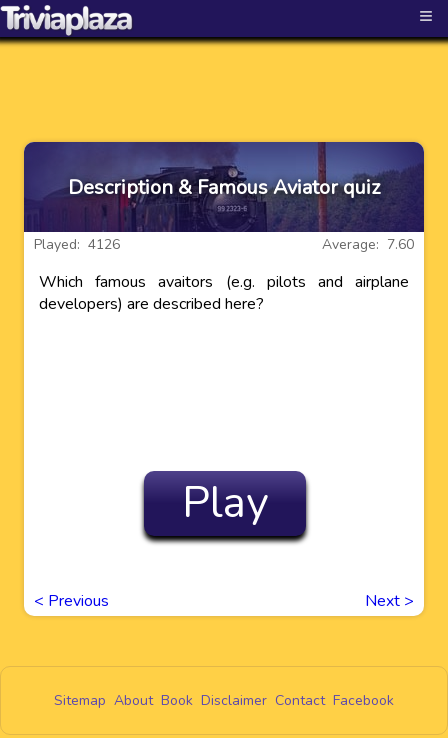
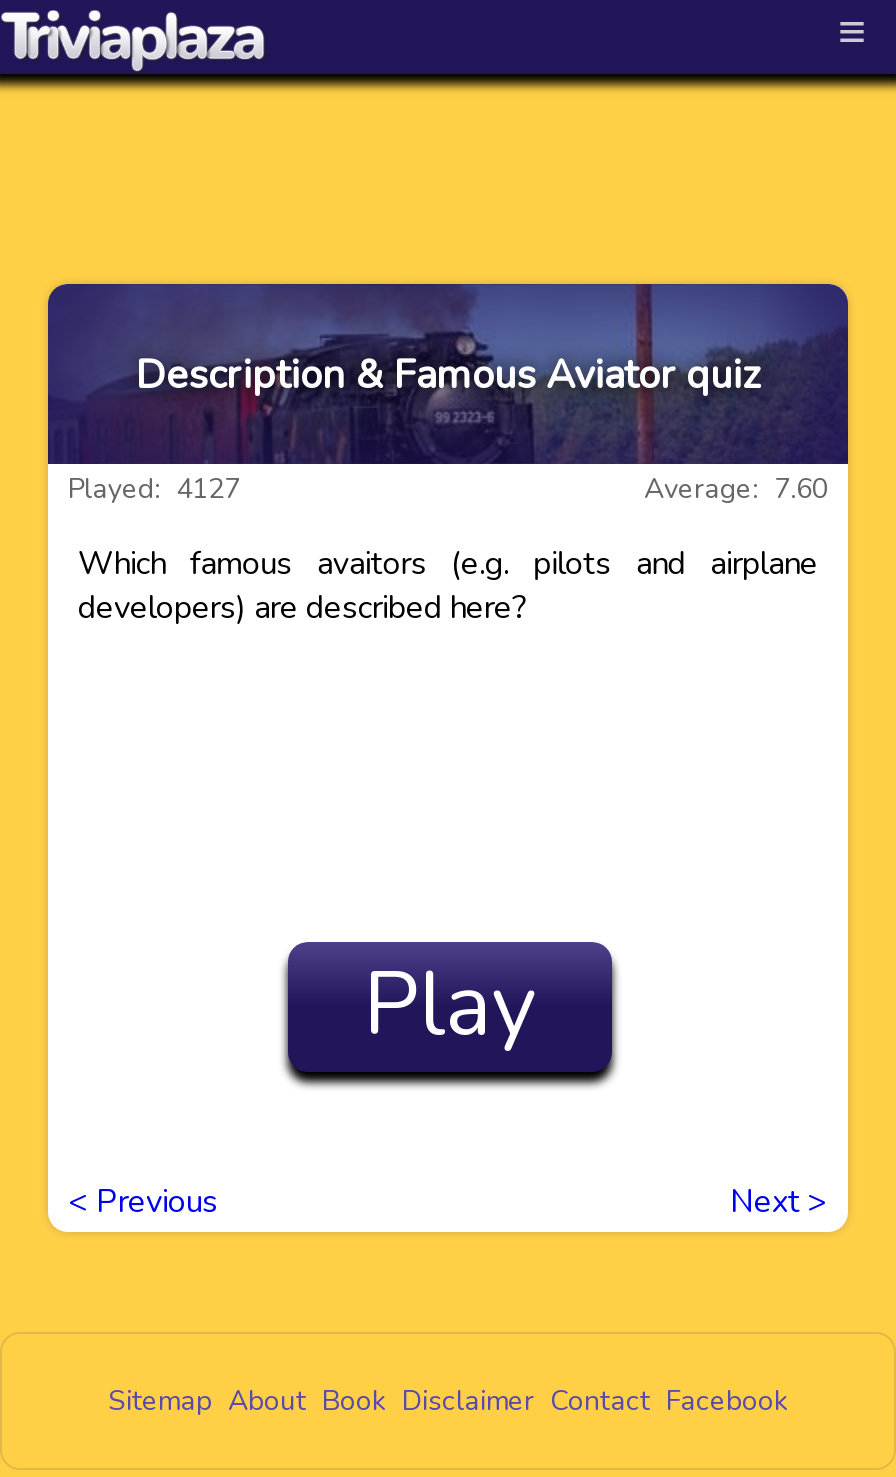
[34,235,120,254] Played: 4126 -> [68,470,240,508] Played: 4127

